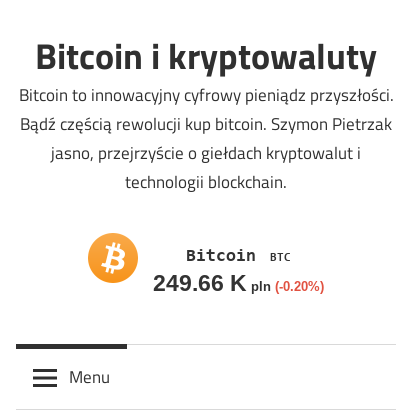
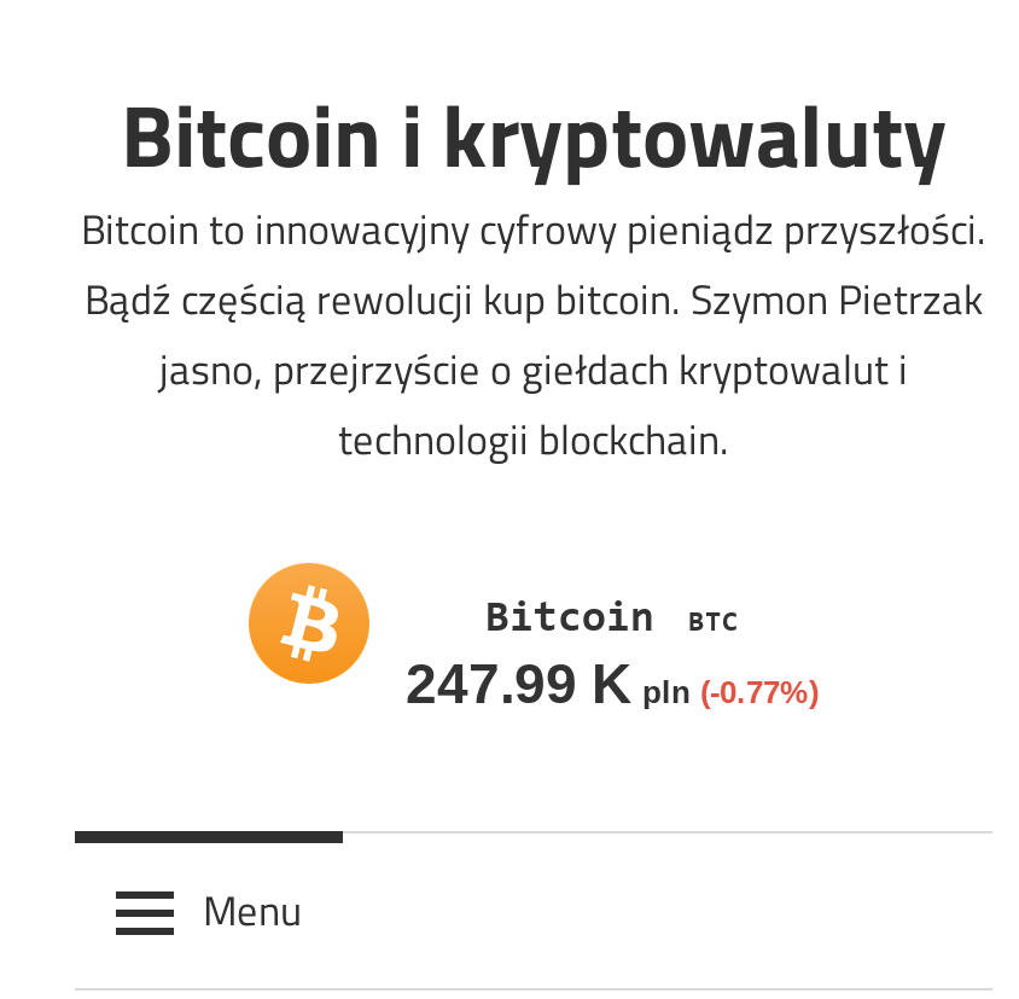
[153,270,324,296] 249.66 K pln (-0.20%) -> [406,652,819,715] 247.99 K pln (-0.77%)

